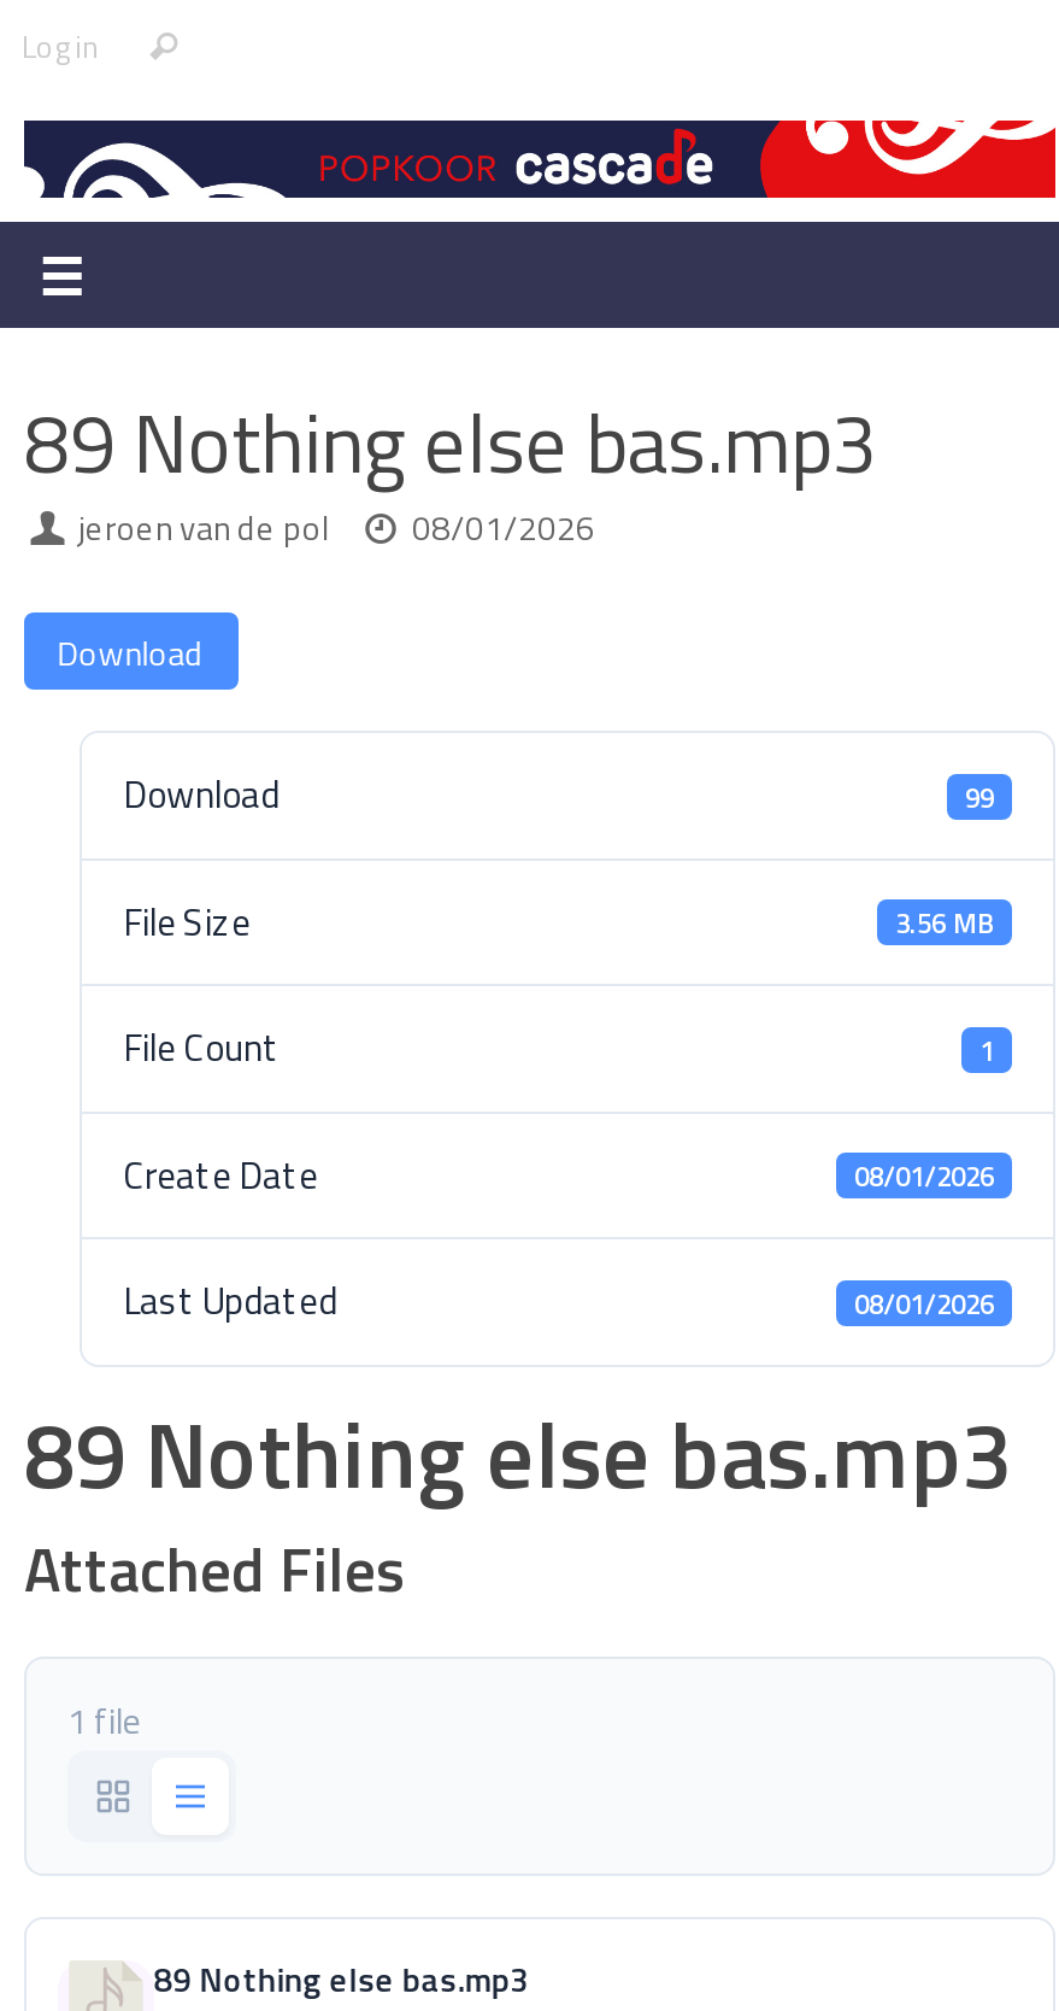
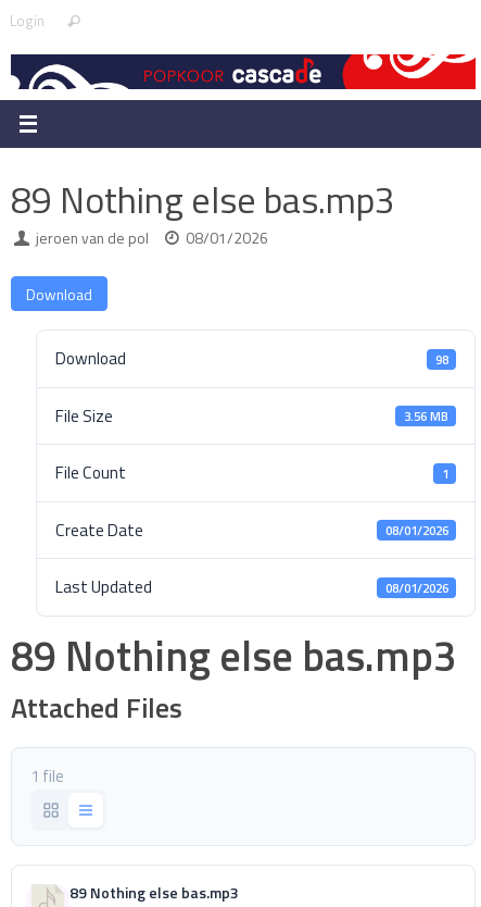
[965,775,994,816] 99 -> [435,350,448,368] 98

